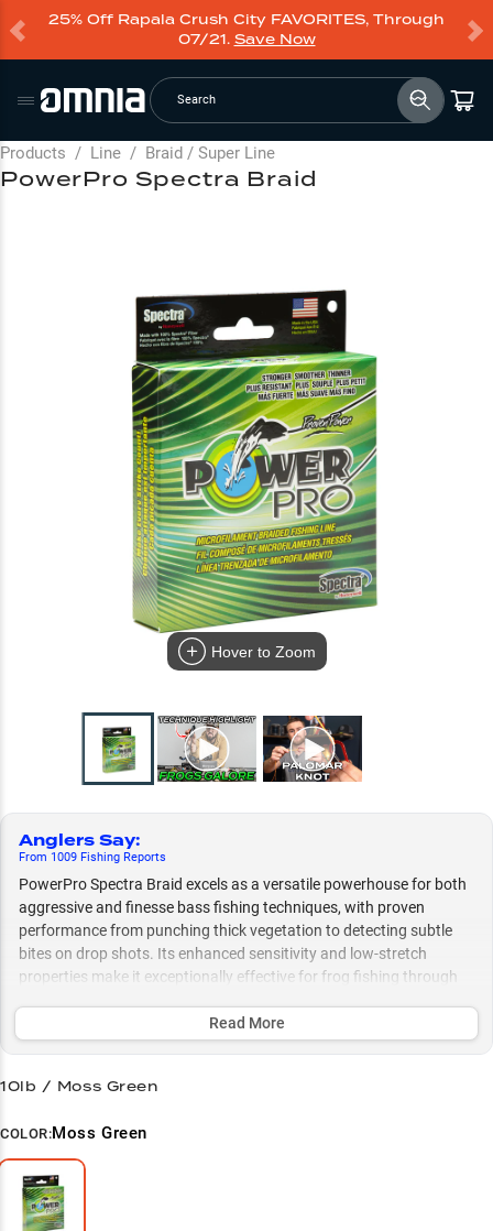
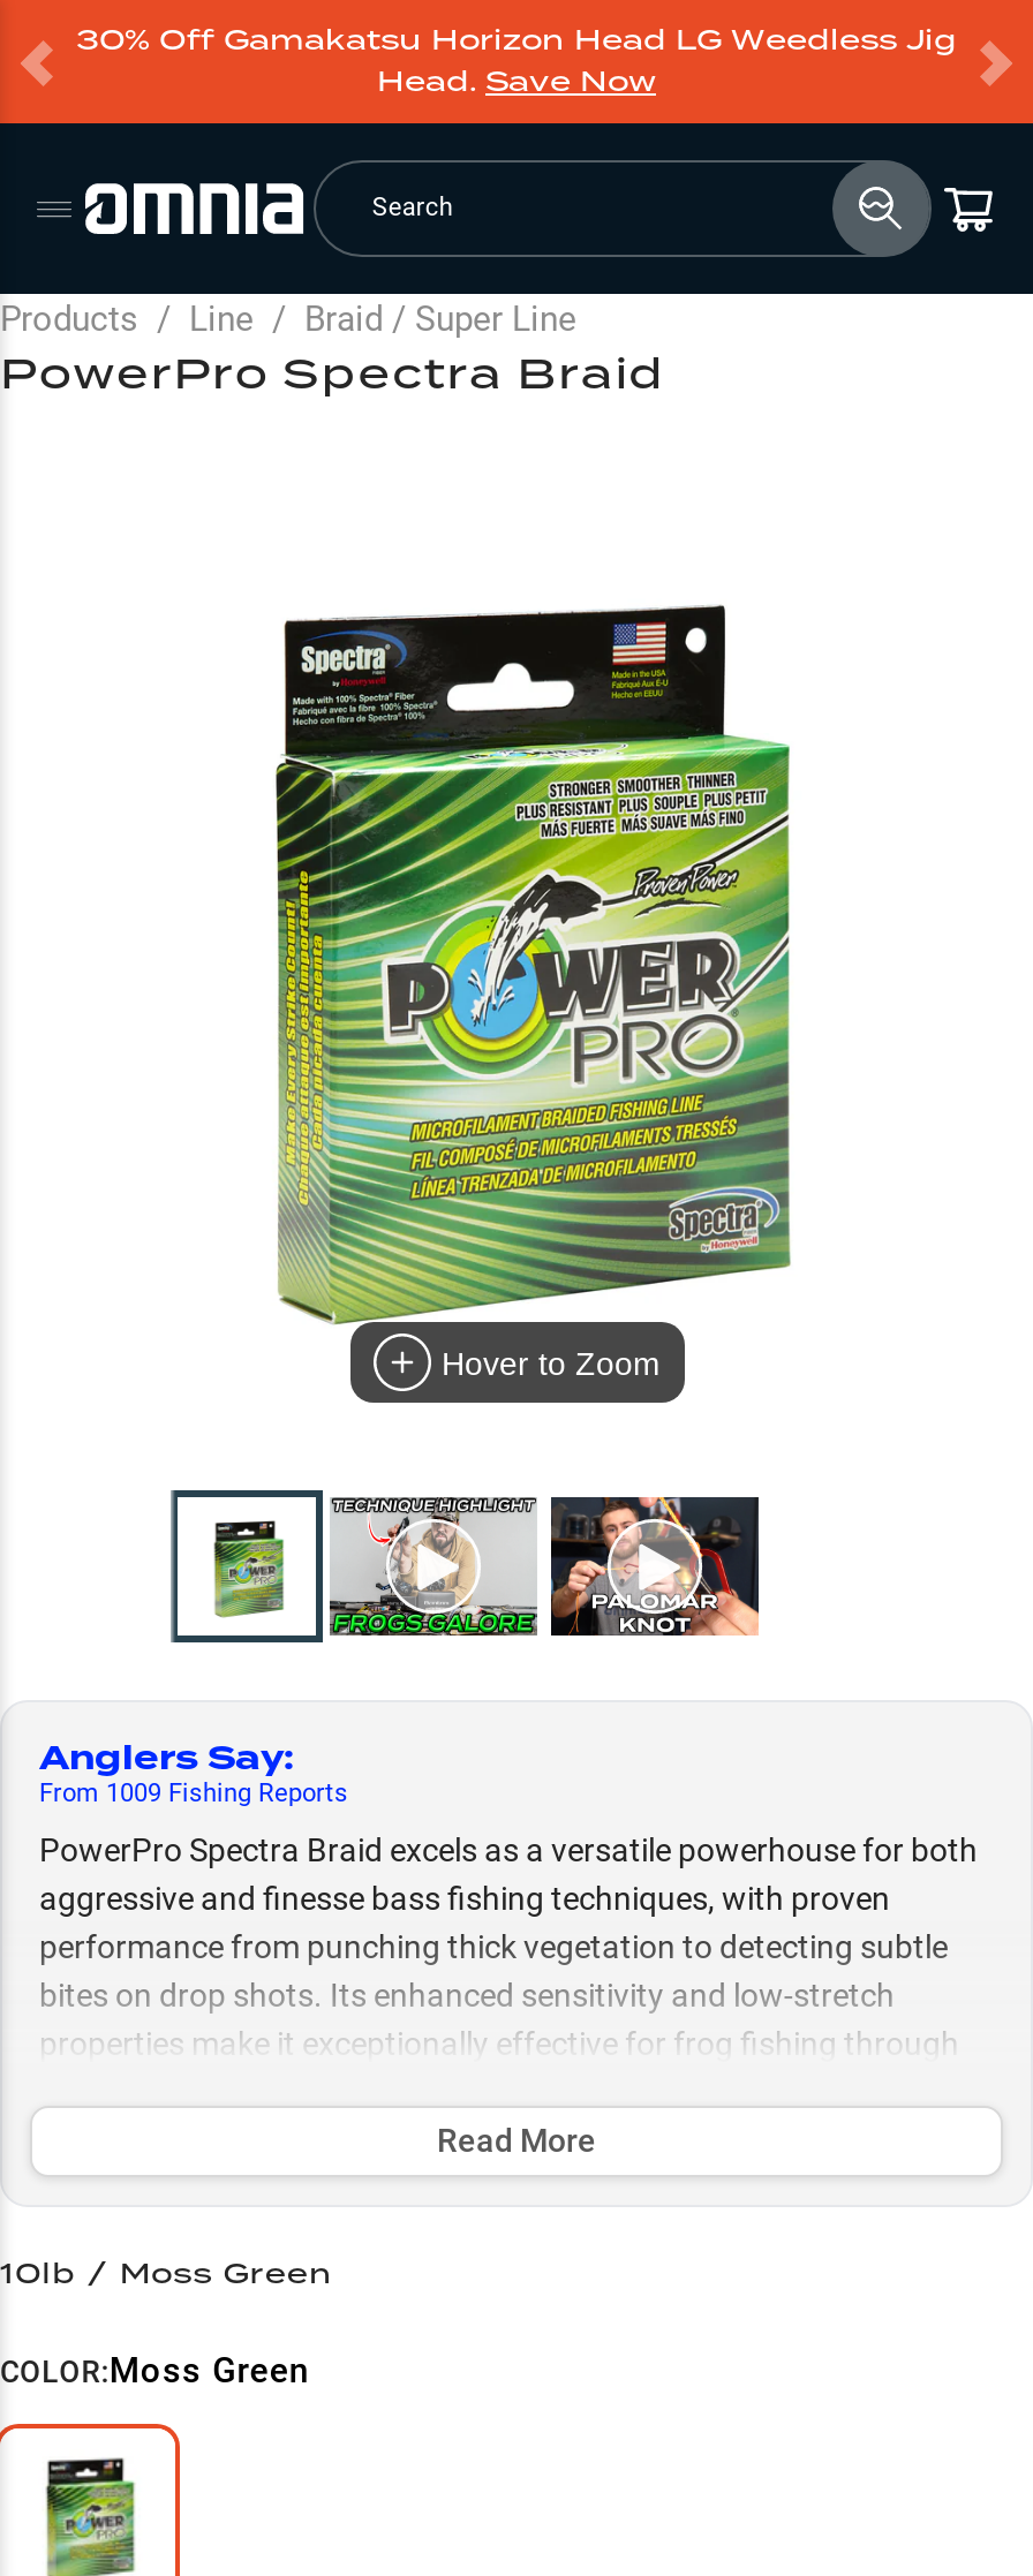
[48,10,445,48] 25% Off Rapala Crush City FAVORITES, Through | 07/21. Save Now -> [76,20,957,100] 30% Off Gamakatsu Horizon Head LG Weedless Jig | Head. Save Now

